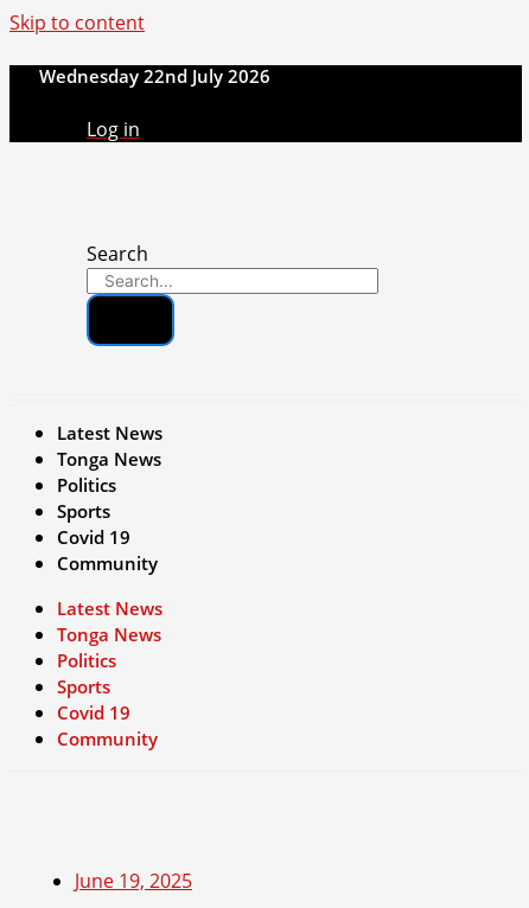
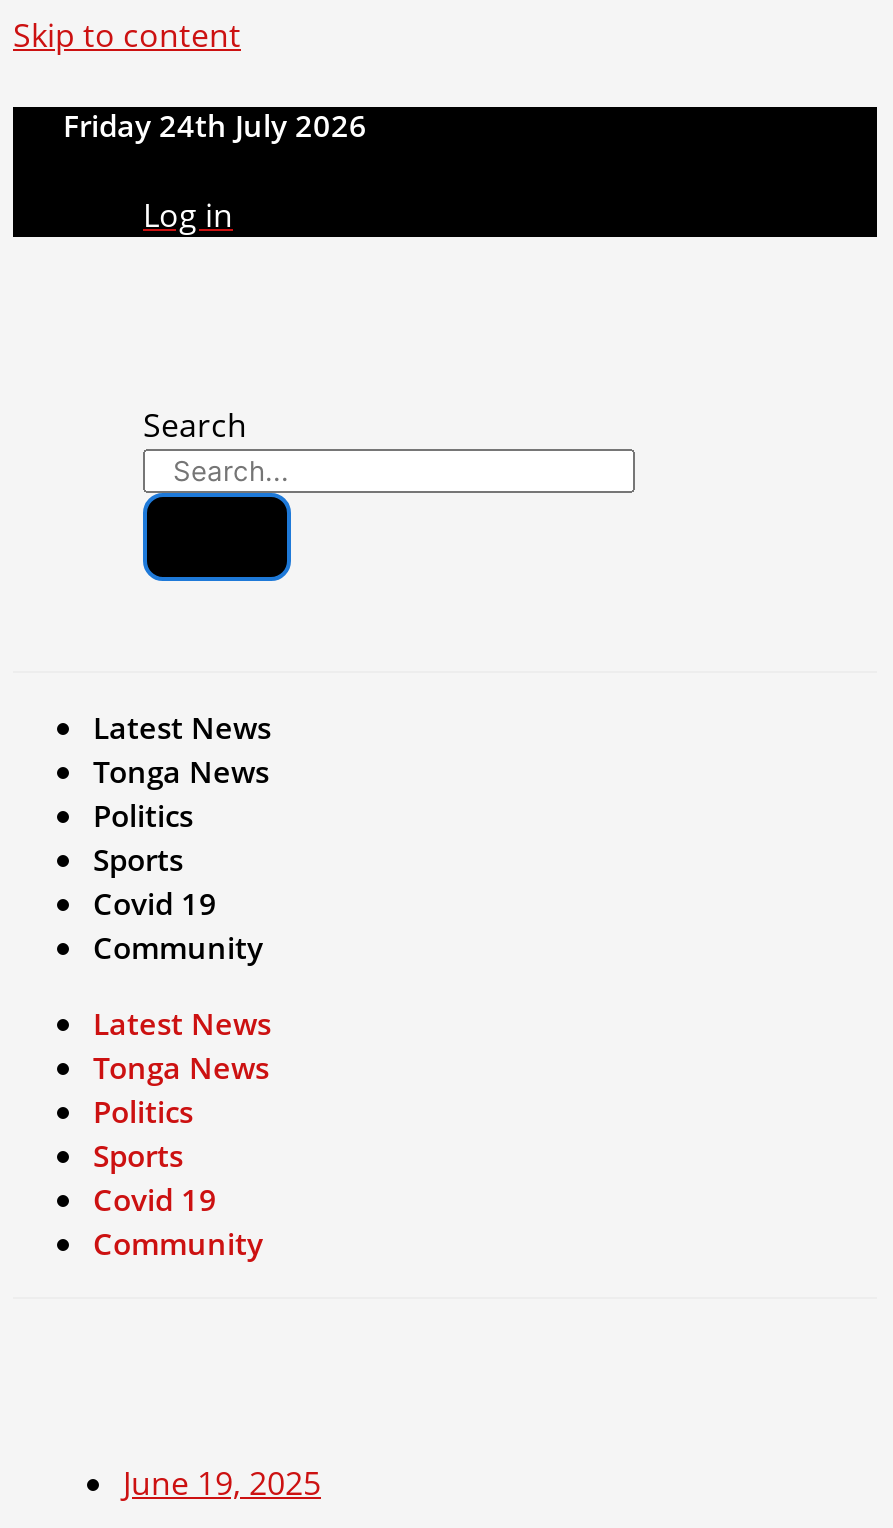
[39,64,270,88] Wednesday 22nd July 2026 -> [63,105,367,145] Friday 24th July 2026

